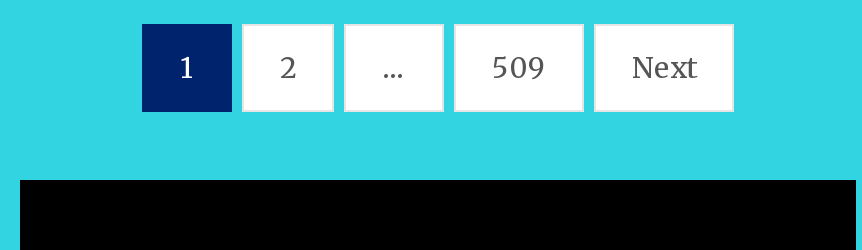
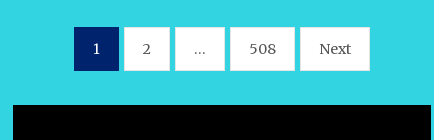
[492,50,546,86] 509 -> [249,40,276,58] 508

